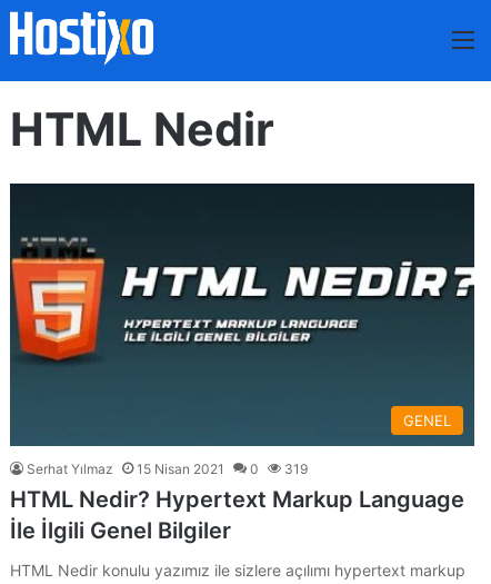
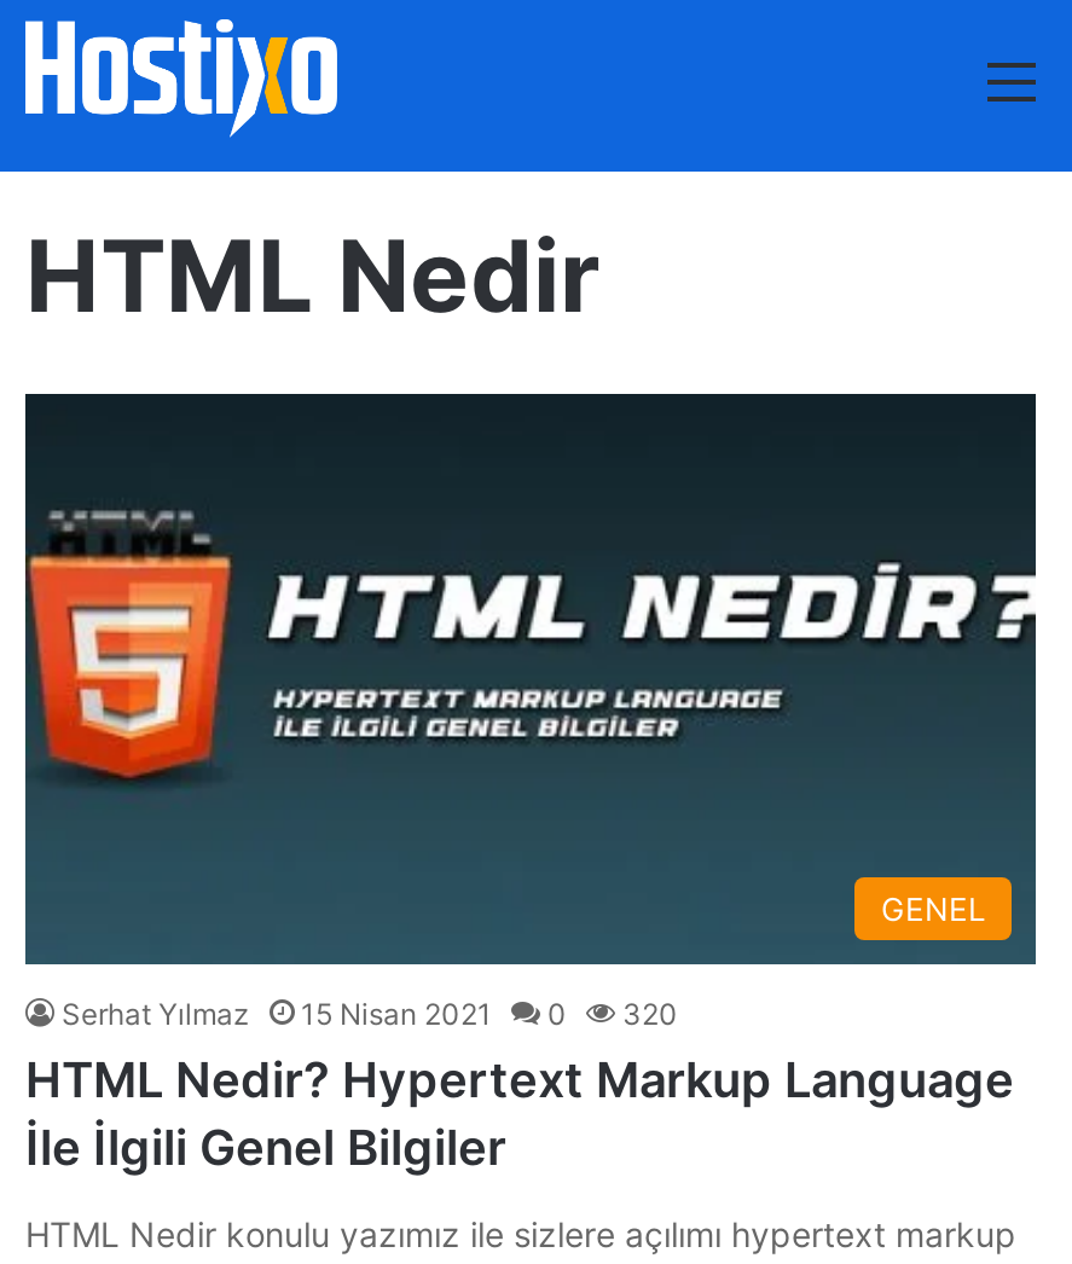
[27,460,308,477] Serhat Yılmaz 15 Nisan 2021 0 319 -> [62,995,678,1032] Serhat Yılmaz 15 Nisan 2021 0 320

